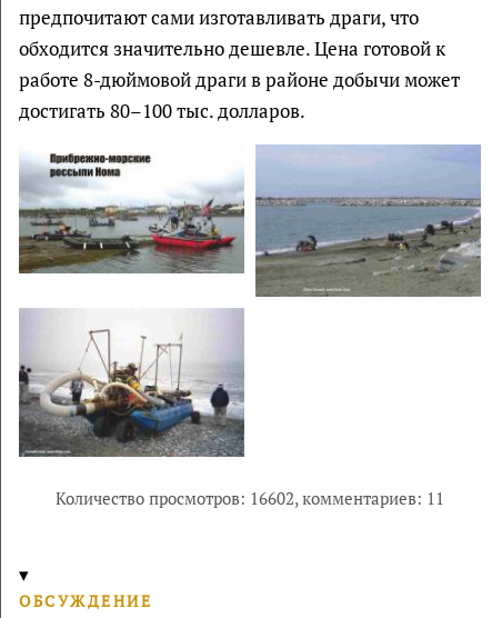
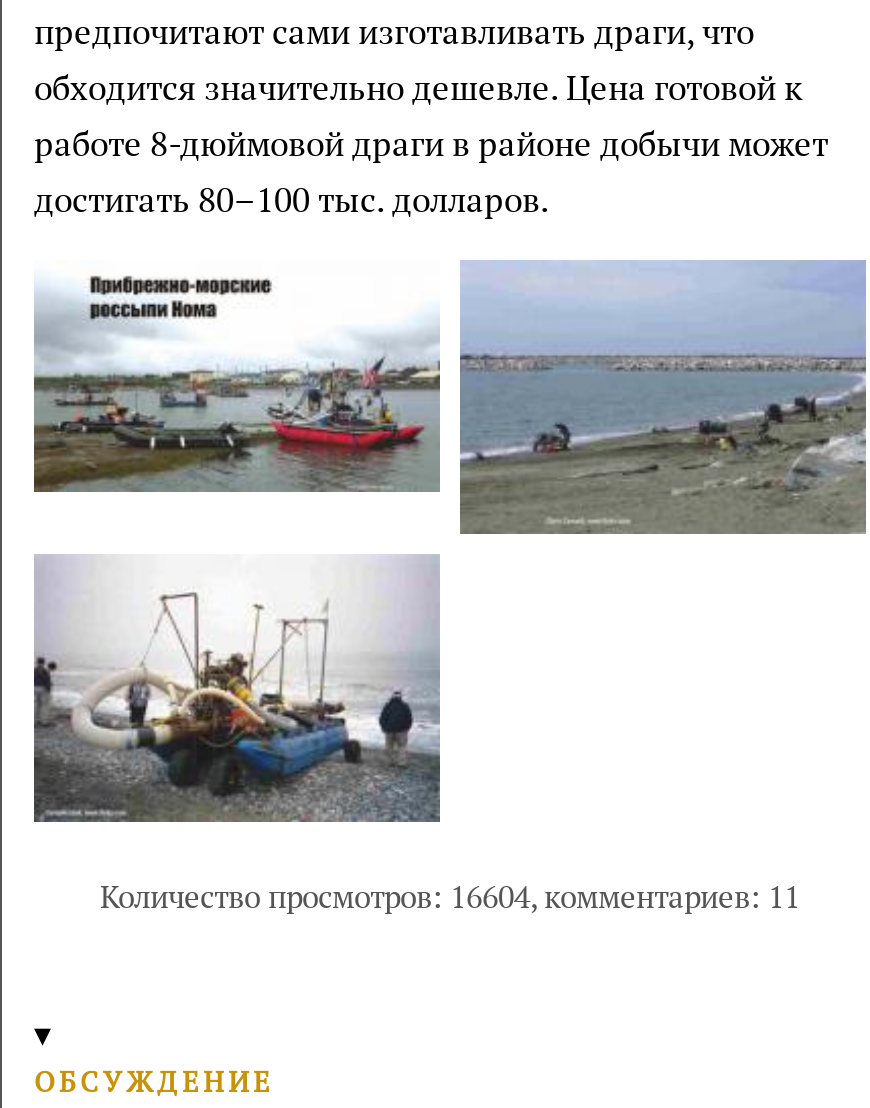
[56,486,444,509] Количество просмотров: 16602, комментариев: 11 -> [100,875,800,915] Количество просмотров: 16604, комментариев: 11

